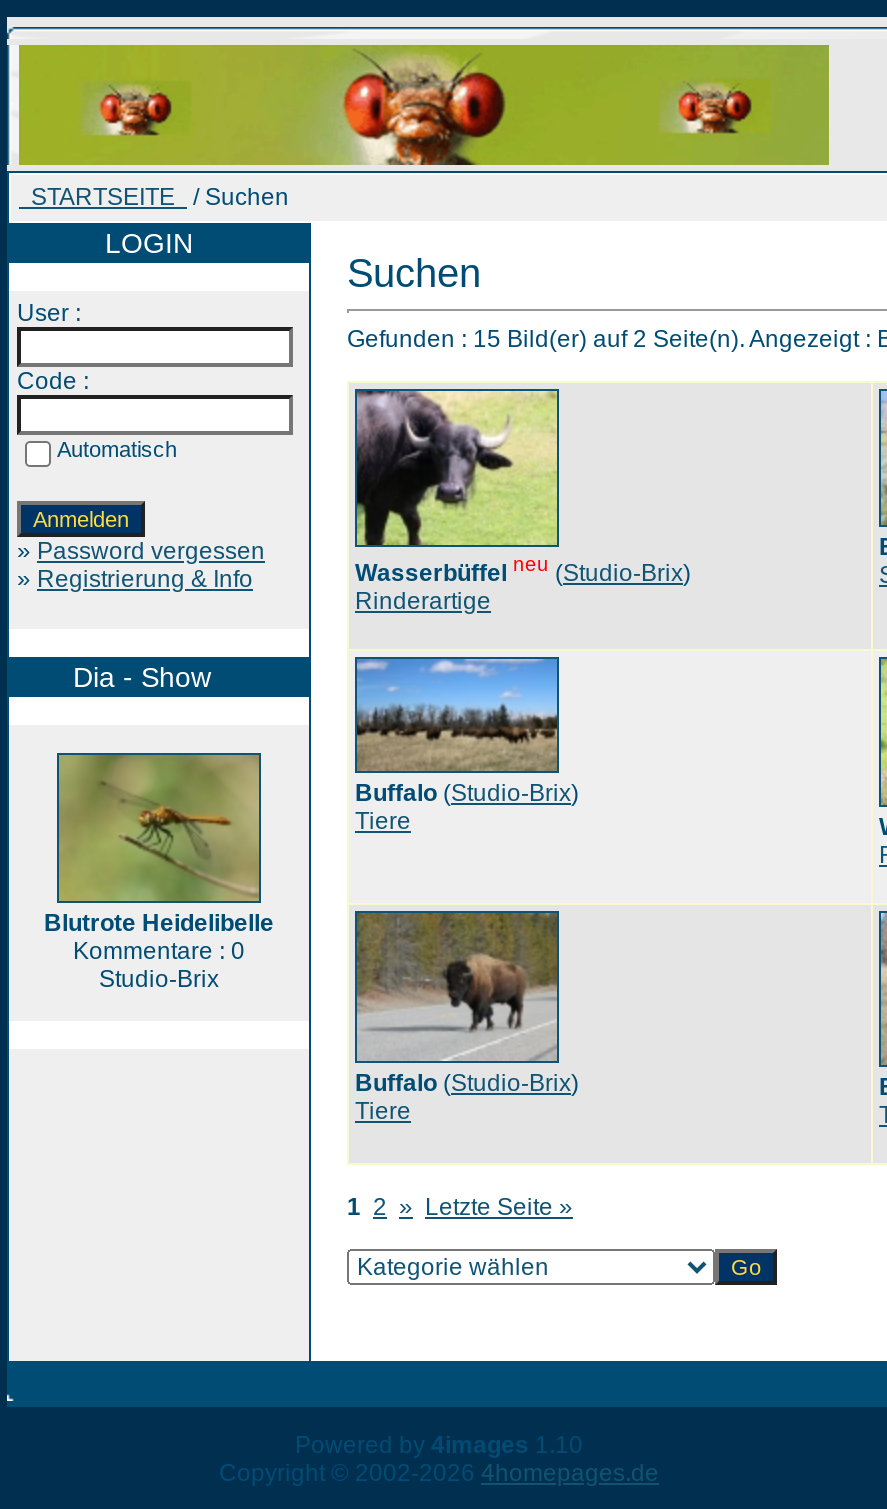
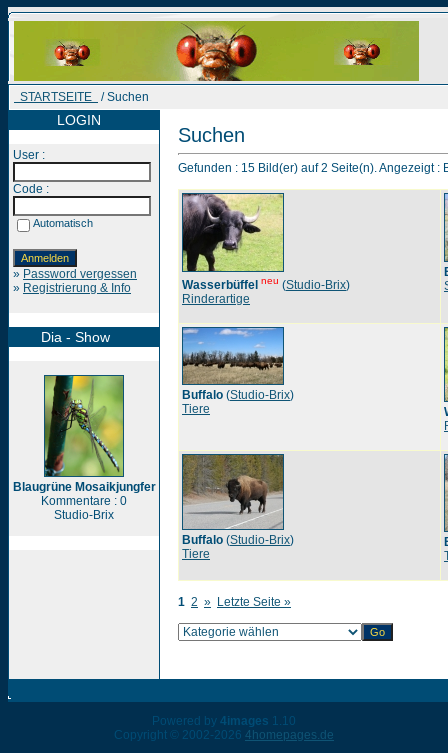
[44,751,274,937] [image] | Blutrote Heidelibelle -> [12,375,155,494] [image] | Blaugrüne Mosaikjungfer
moved [73,937,245,993] -> [41,494,127,522]: Kommentare : 0 | Studio-Brix

